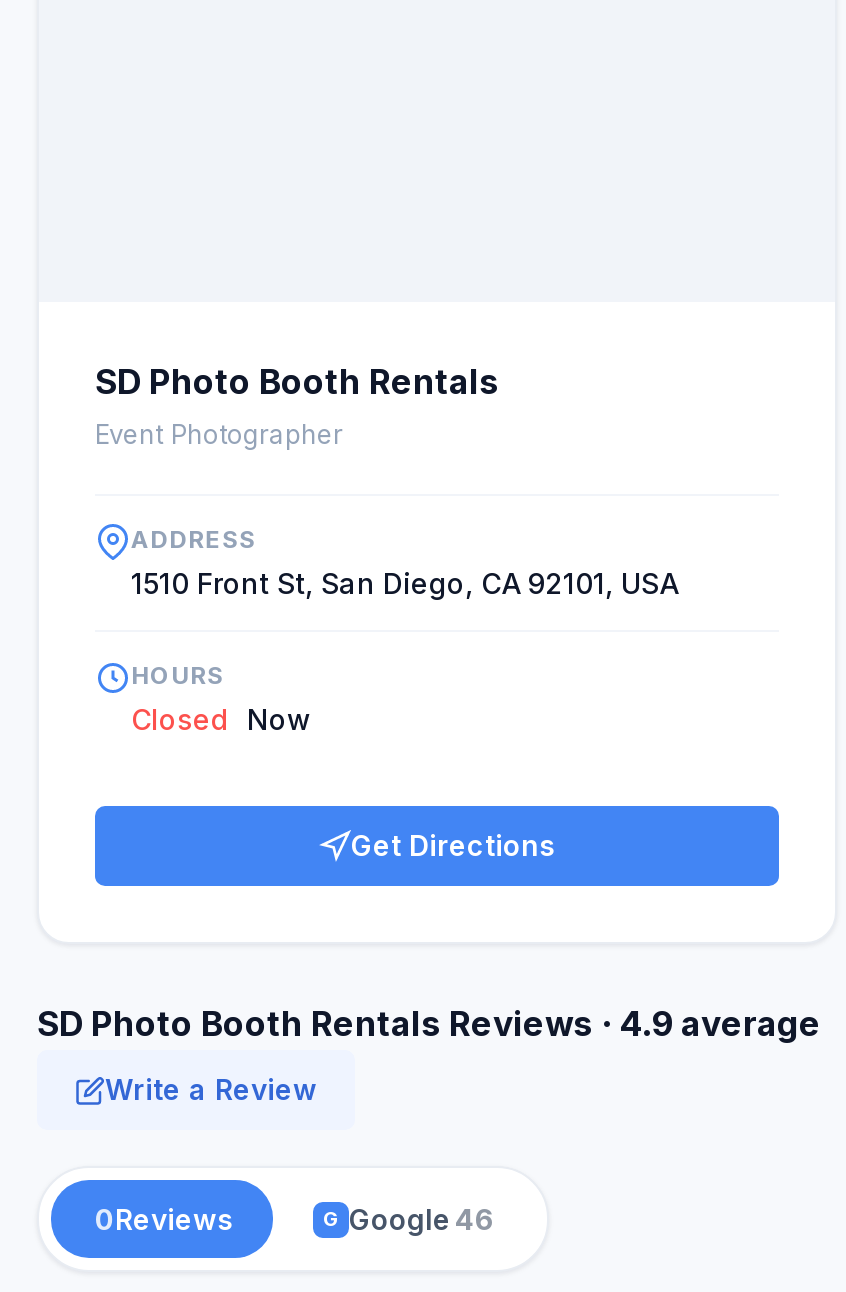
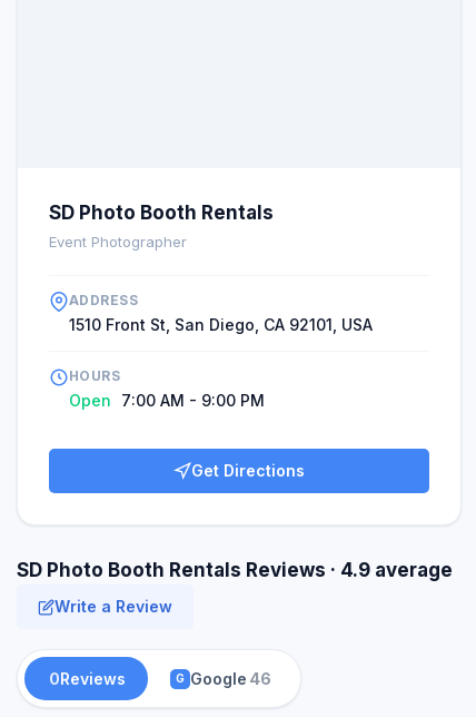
[131,702,311,736] Closed Now -> [69,391,265,410] Open 7:00 AM - 9:00 PM

